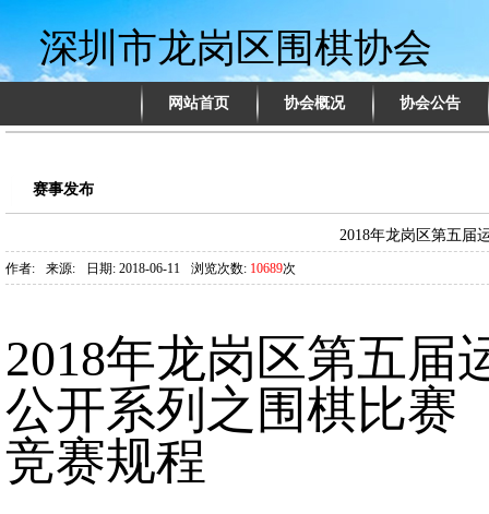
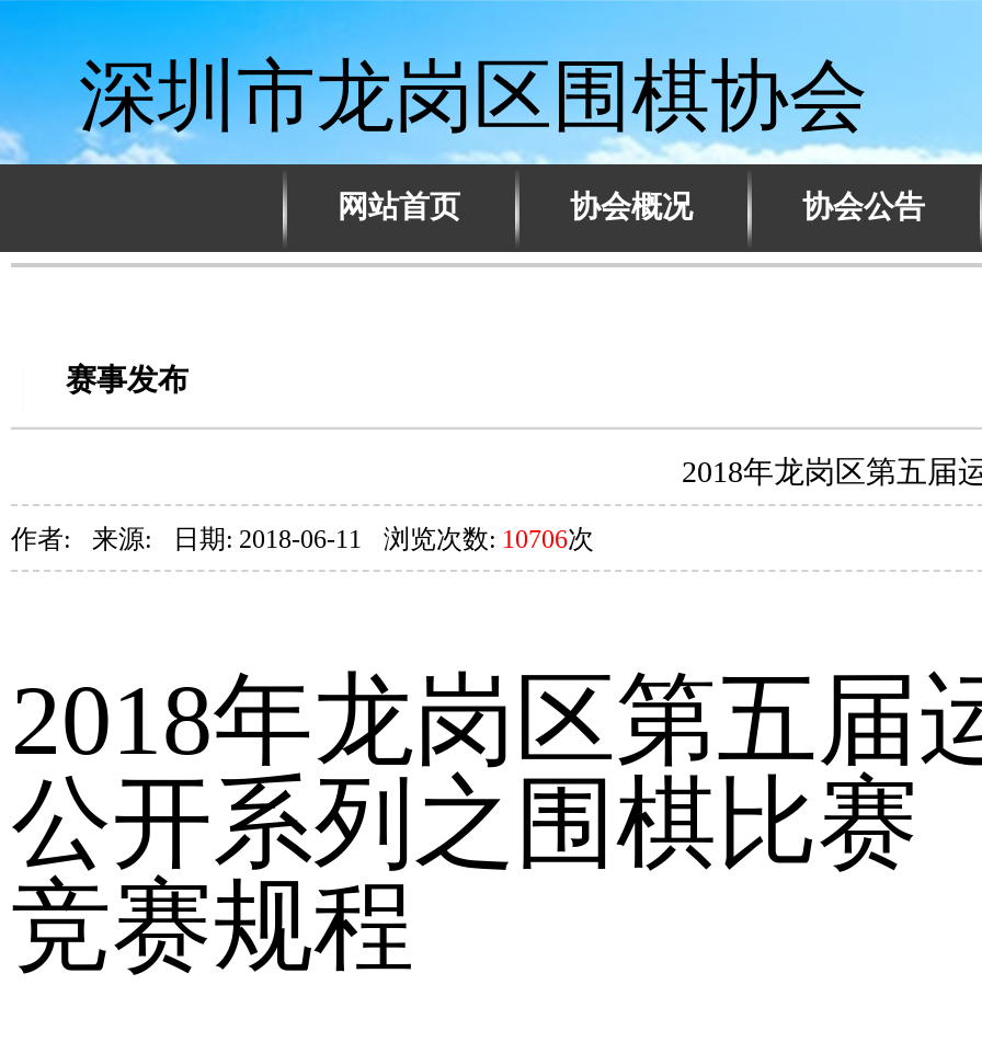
[5,261,296,276] 作者: 来源: 日期: 2018-06-11 浏览次数: 10689次 -> [11,524,594,554] 作者: 来源: 日期: 2018-06-11 浏览次数: 10706次

